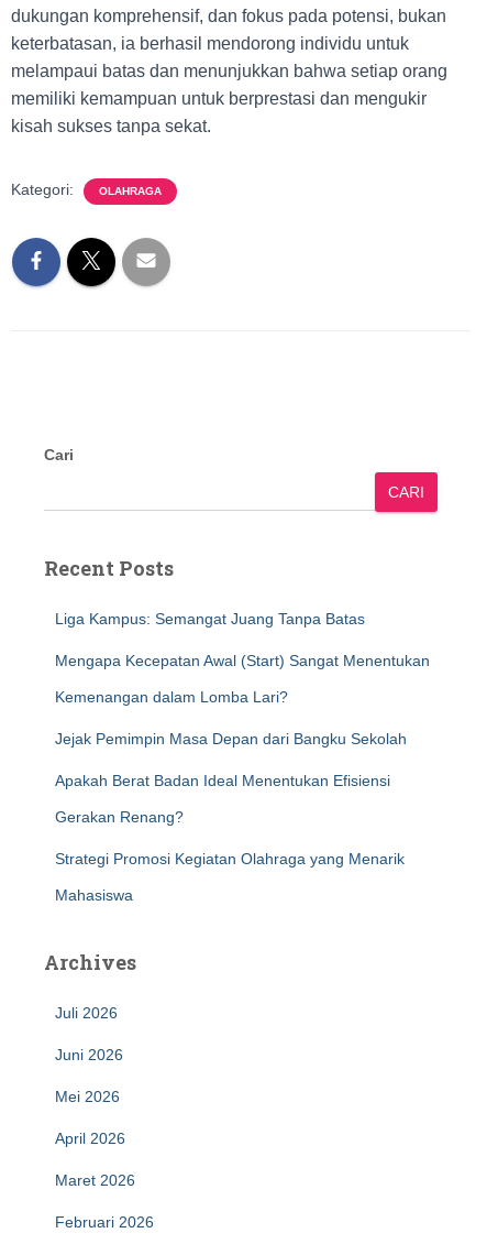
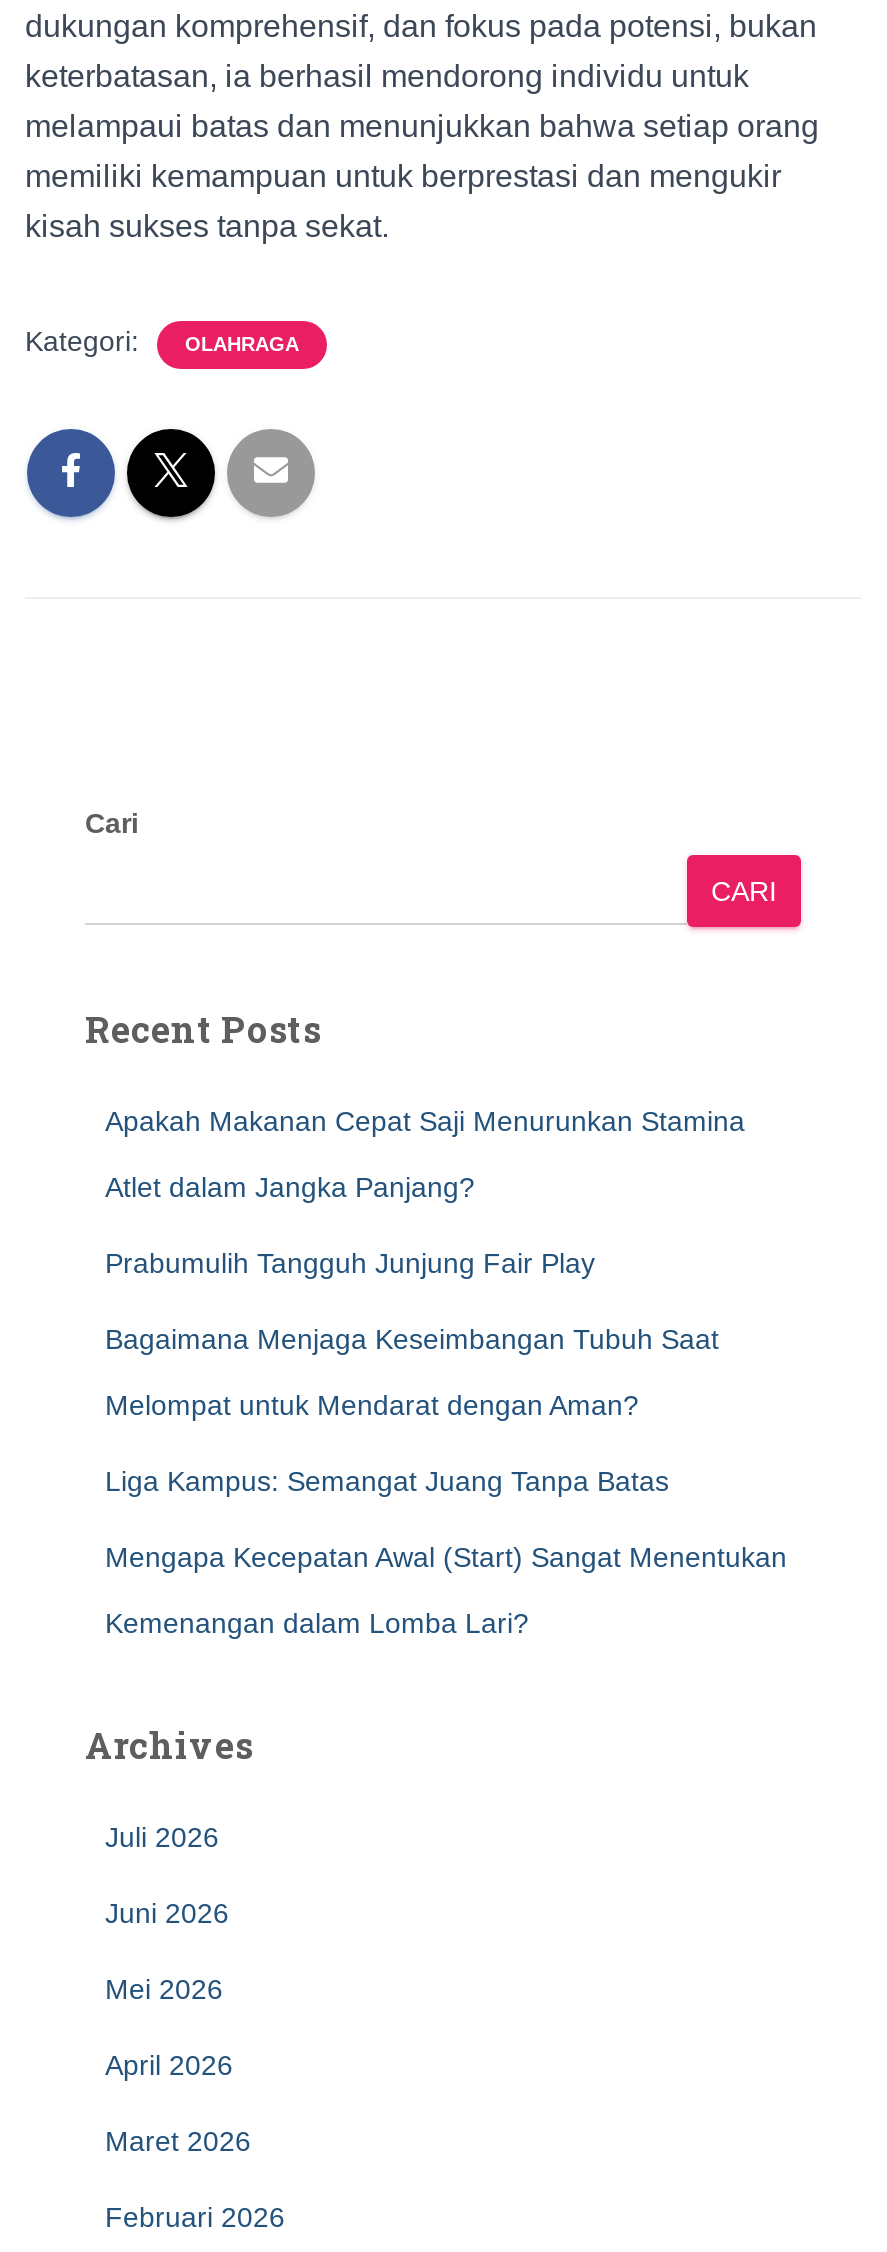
none -> [105,1105,745,1421] Apakah Makanan Cepat Saji Menurunkan Stamina | Atlet dalam Jangka Panjang? | Prabumulih Tangguh Junjung Fair Play | Bagaimana Menjaga Keseimbangan Tubuh Saat | Melompat untuk Mendarat dengan Aman?
moved [55,610,430,706] -> [105,1465,787,1639]: Liga Kampus: Semangat Juang Tanpa Batas | Mengapa Kecepatan Awal (Start) Sangat Menentukan | Kemenangan dalam Lomba Lari?
[55,730,407,904] Jejak Pemimpin Masa Depan dari Bangku Sekolah | Apakah Berat Badan Ideal Menentukan Efisiensi | Gerakan Renang? | Strategi Promosi Kegiatan Olahraga yang Menarik | Mahasiswa -> none

